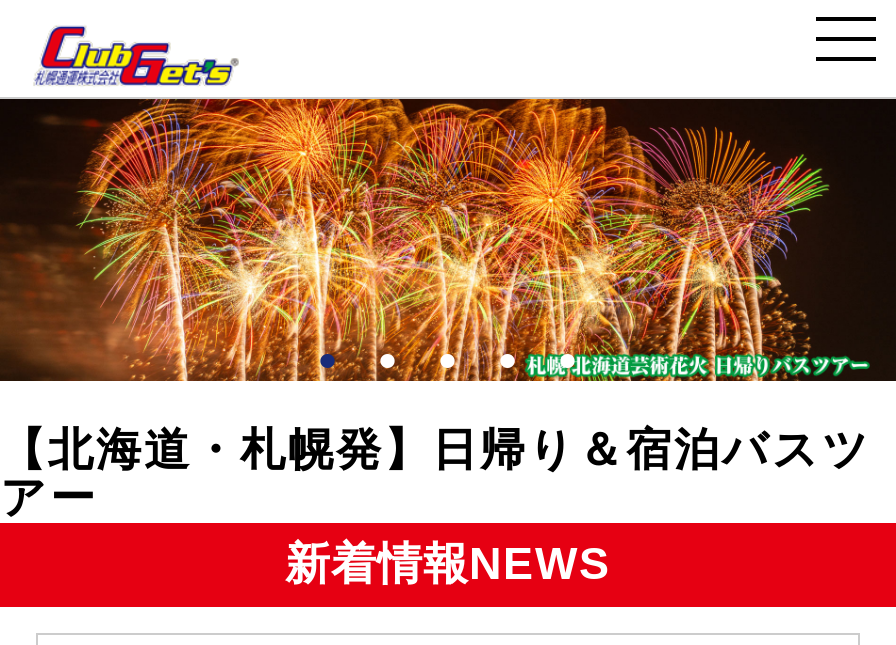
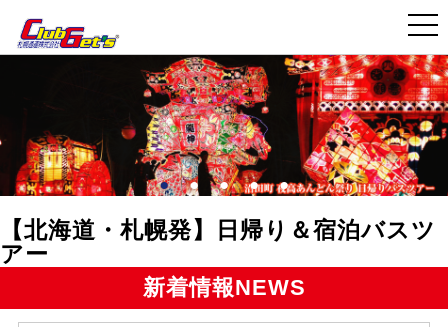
[6,97,890,383] [image] -> [3,54,445,197] [image]

